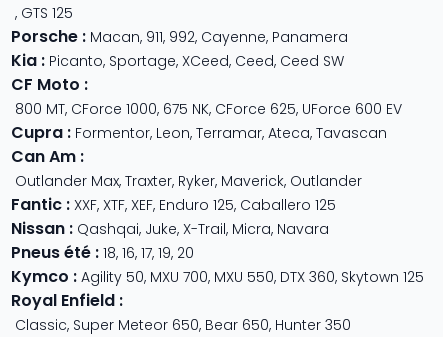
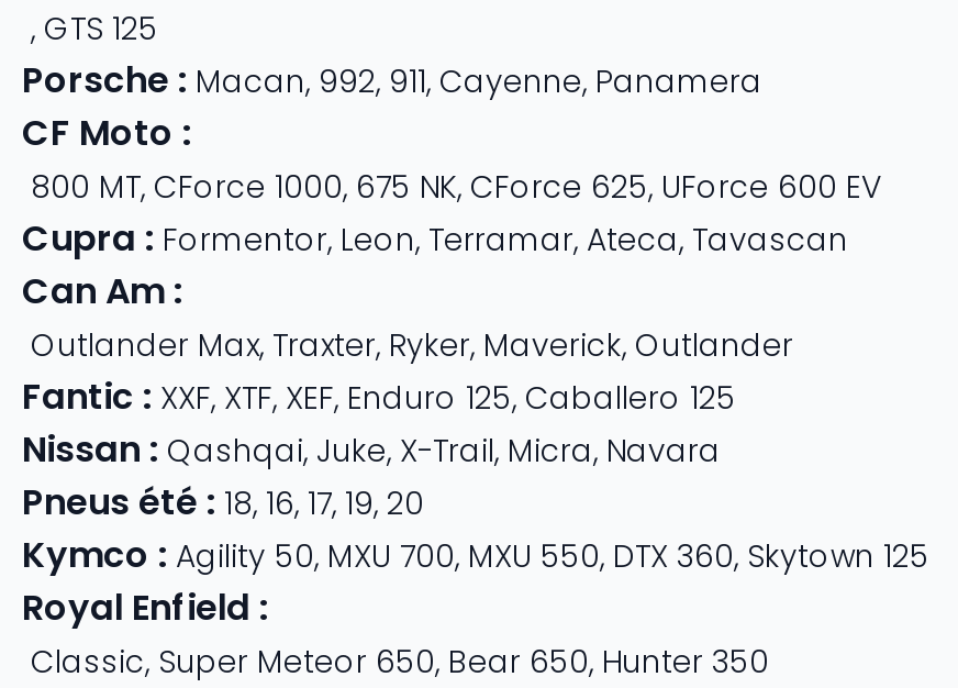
[11,25,348,72] Porsche: Macan, 911, 992, Cayenne, Panamera | Kia: Picanto, Sportage, XCeed, Ceed, Ceed SW -> [22,55,762,106] Porsche: Macan, 992, 911, Cayenne, Panamera

